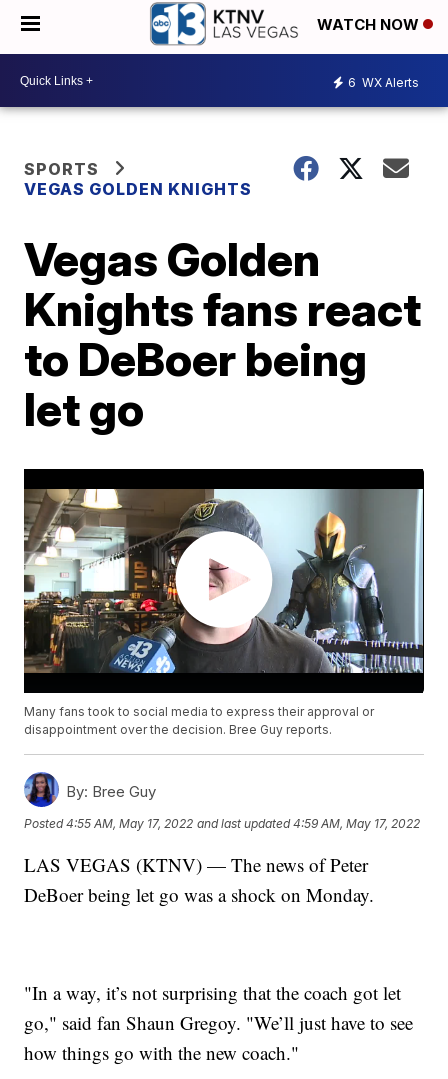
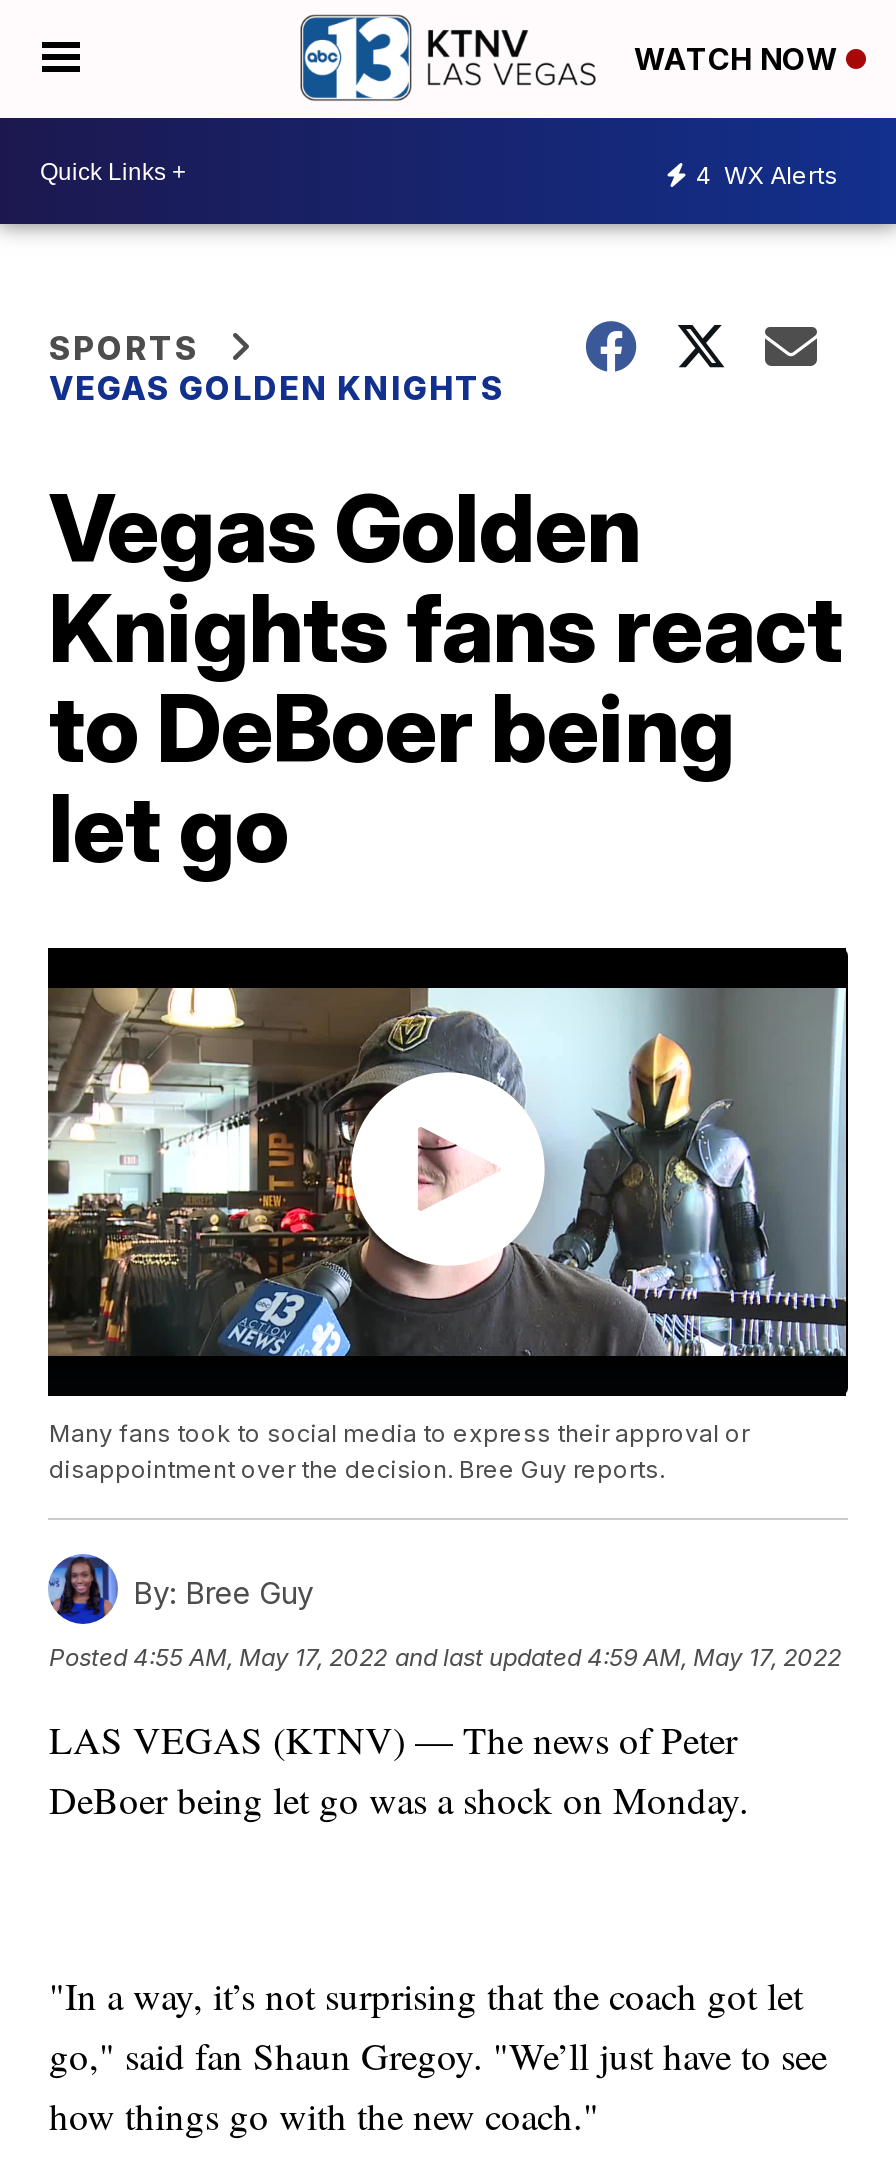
[348,74,419,89] 6 WX Alerts -> [696,159,838,189] 4 WX Alerts

